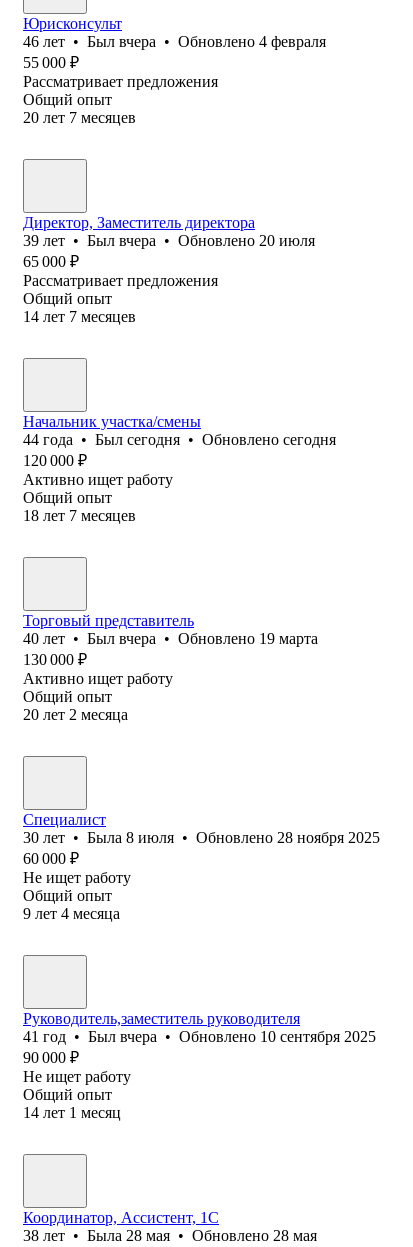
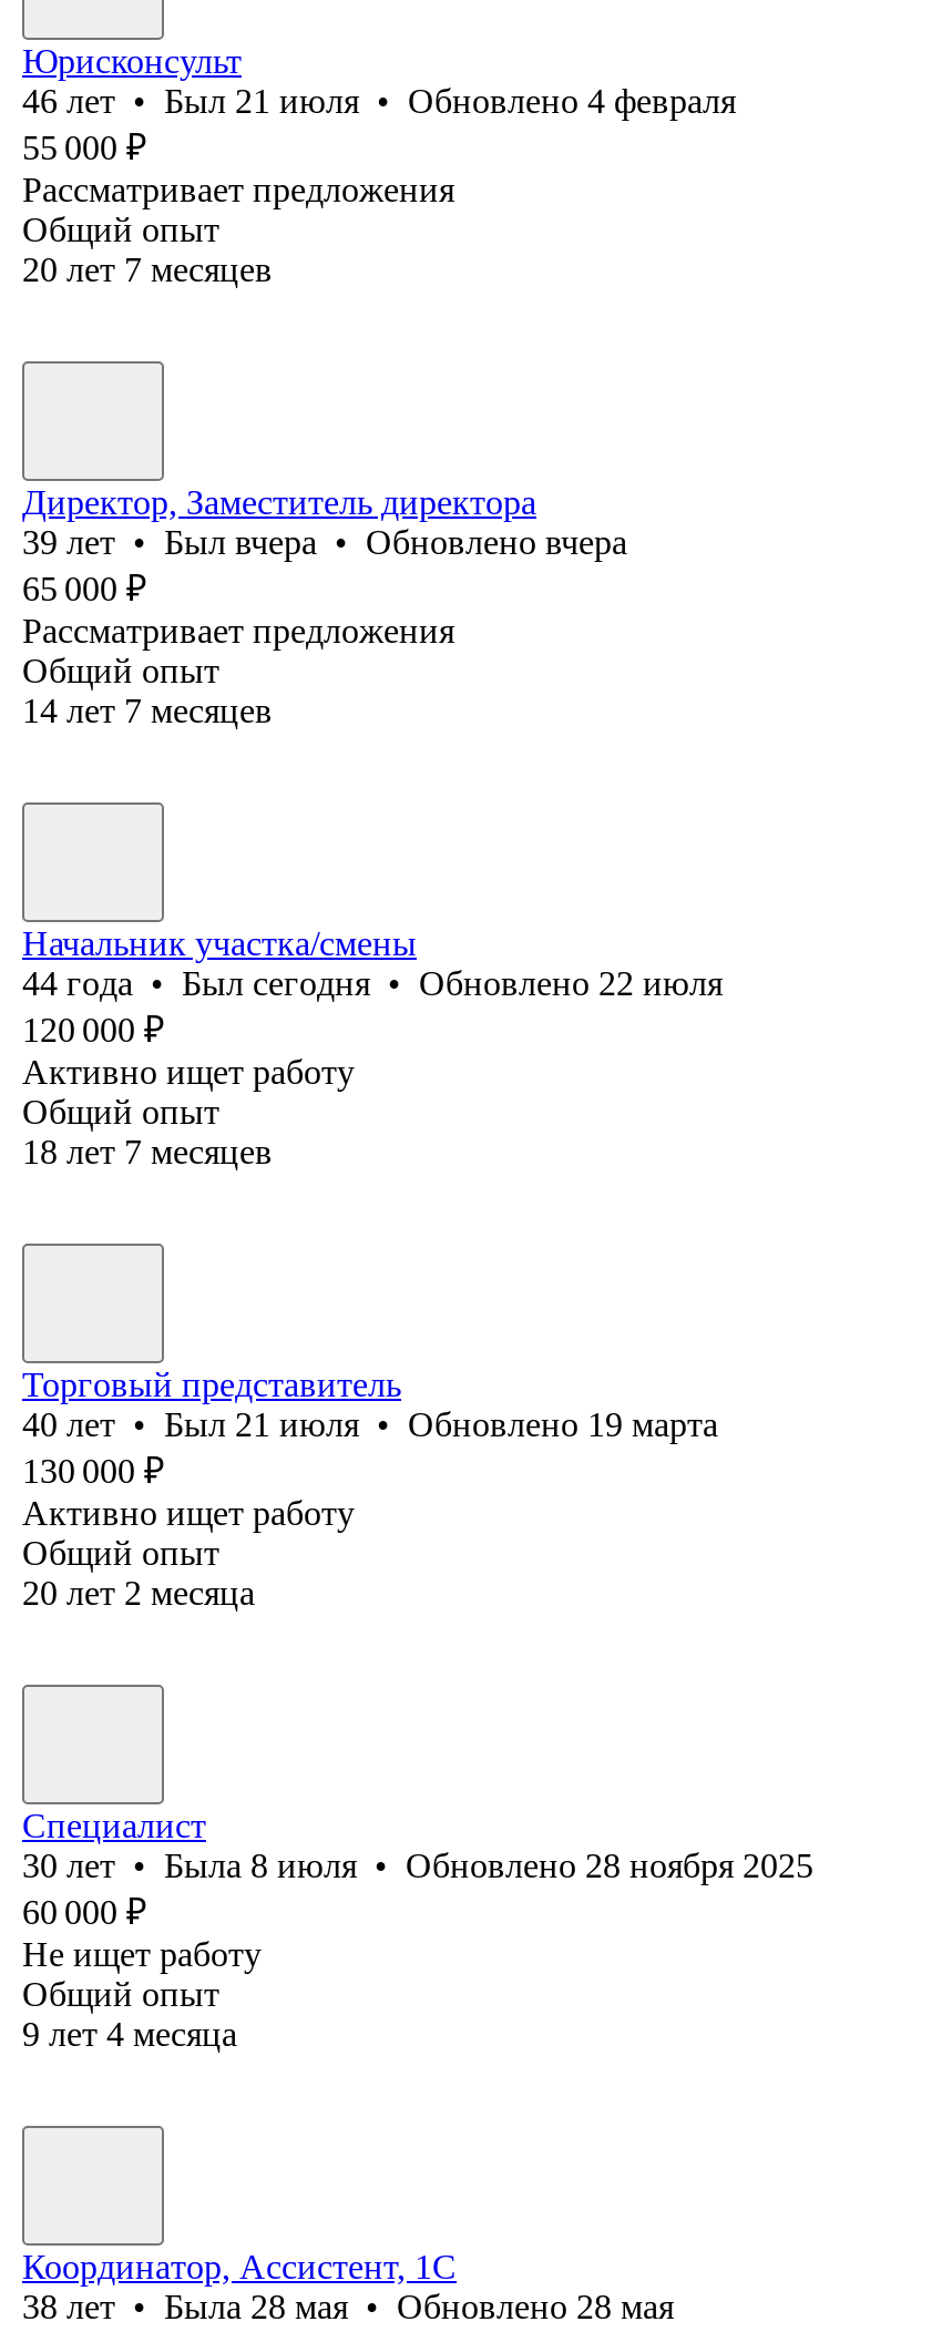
[23,33,326,50] 46 лет • Был вчера • Обновлено 4 февраля -> [22,82,736,119] 46 лет • Был 21 июля • Обновлено 4 февраля
[23,232,315,249] 39 лет • Был вчера • Обновлено 20 июля -> [22,523,627,561] 39 лет • Был вчера • Обновлено вчера
[23,431,336,448] 44 года • Был сегодня • Обновлено сегодня -> [22,964,723,1002] 44 года • Был сегодня • Обновлено 22 июля
[23,630,318,647] 40 лет • Был вчера • Обновлено 19 марта -> [22,1405,718,1443] 40 лет • Был 21 июля • Обновлено 19 марта
[23,1010,376,1121] Руководитель,заместитель руководителя | 41 год • Был вчера • Обновлено 10 сентября 2025 | 90 000 ₽ | Не ищет работу | Общий опыт | 14 лет 1 месяц -> none

